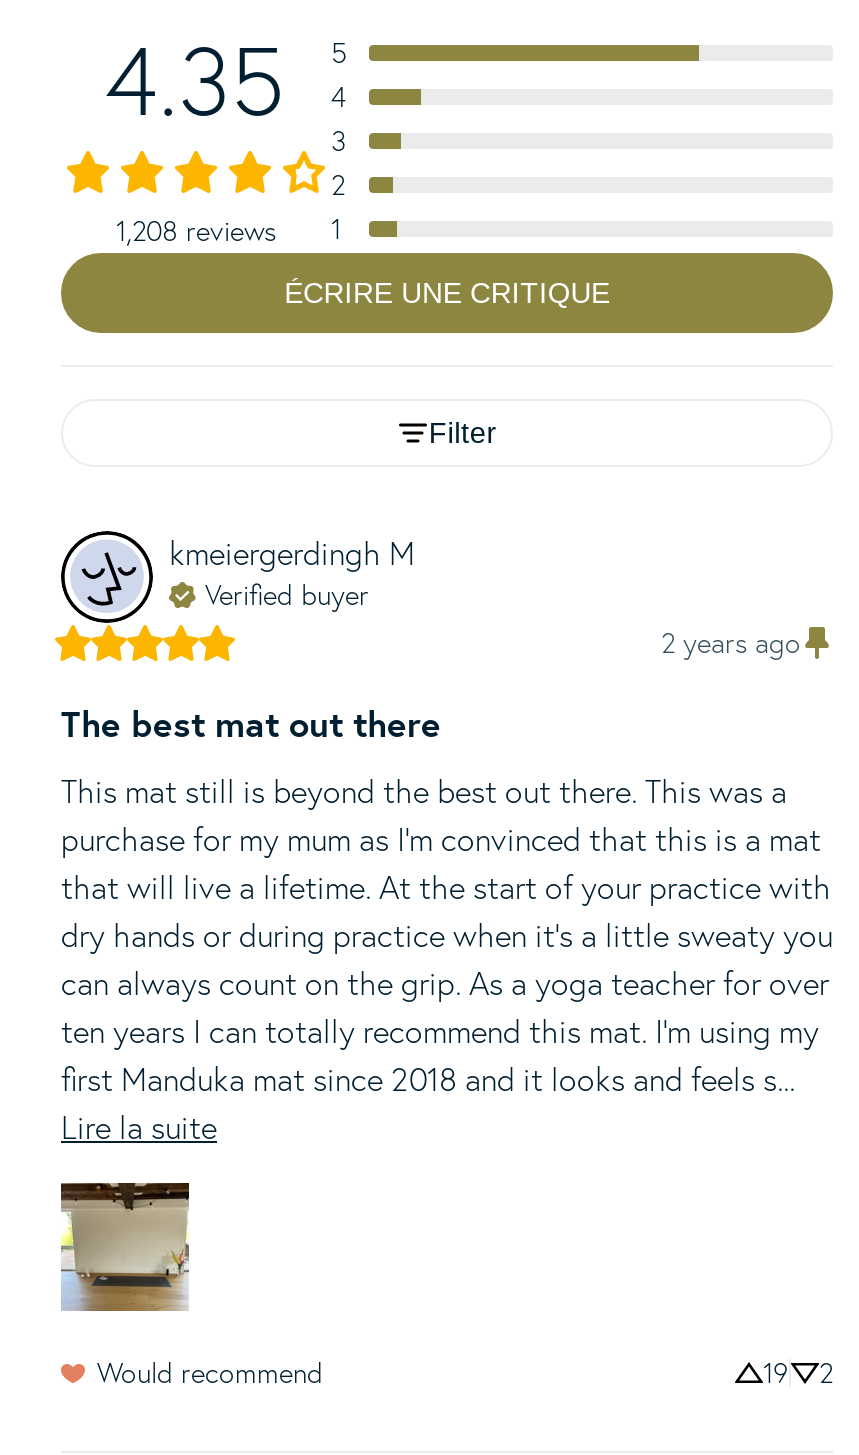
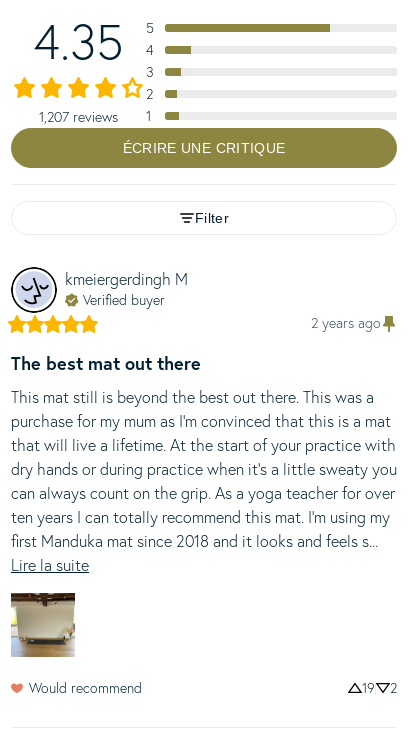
[116,211,341,249] 1,208 reviews 1 -> [39,107,151,126] 1,207 reviews 1

